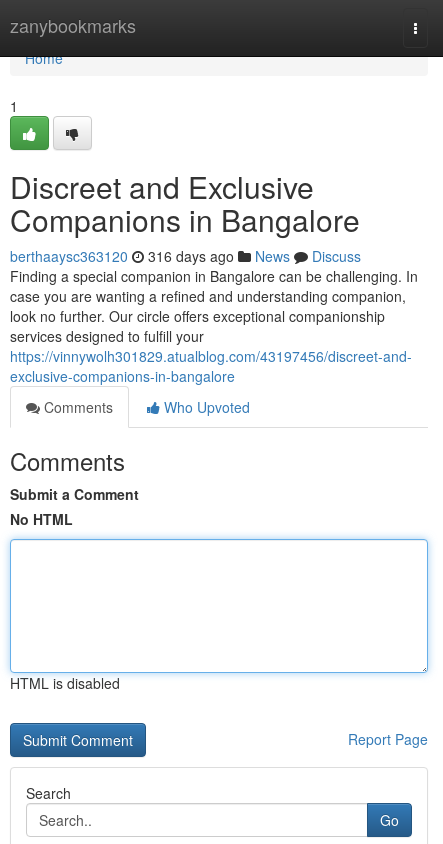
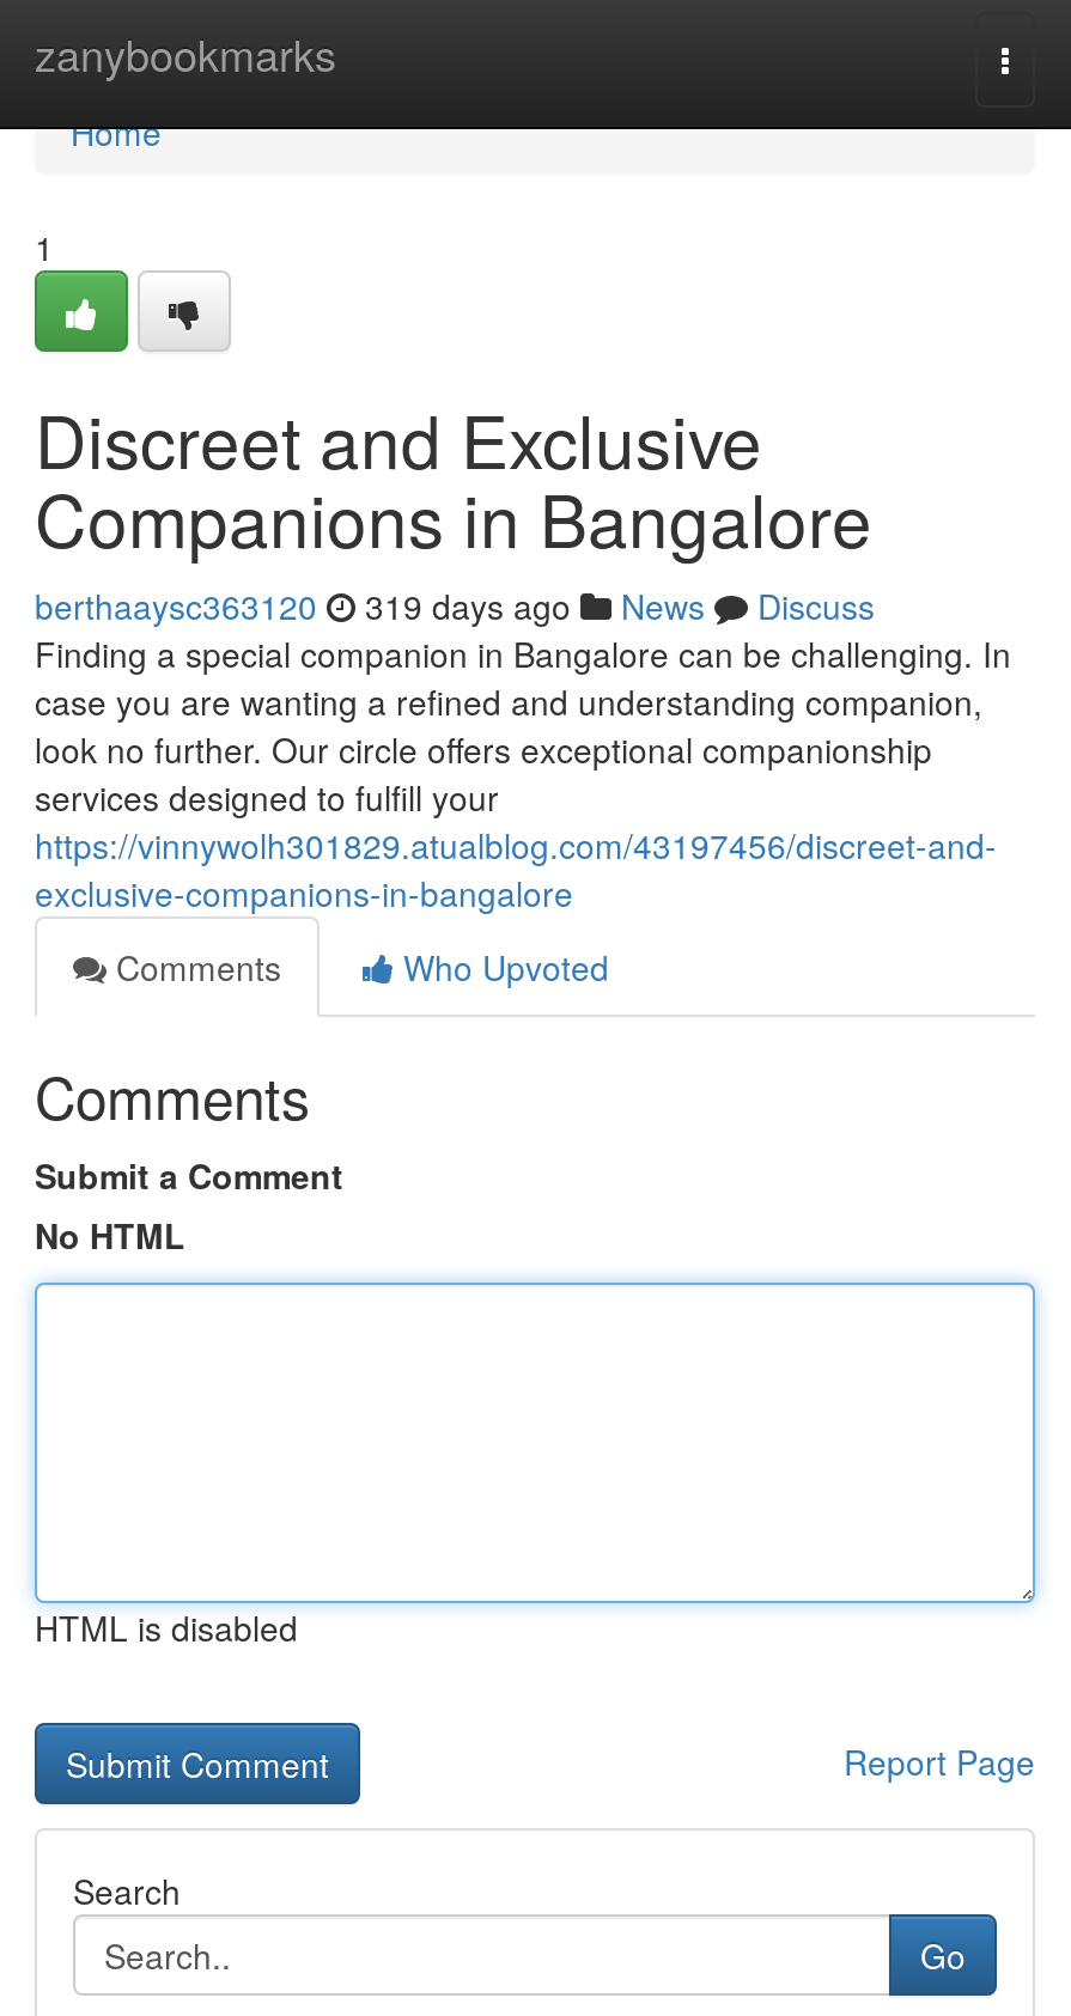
[10,246,361,266] berthaaysc363120 316 days ago News Discuss -> [35,581,875,629] berthaaysc363120 319 days ago News Discuss

